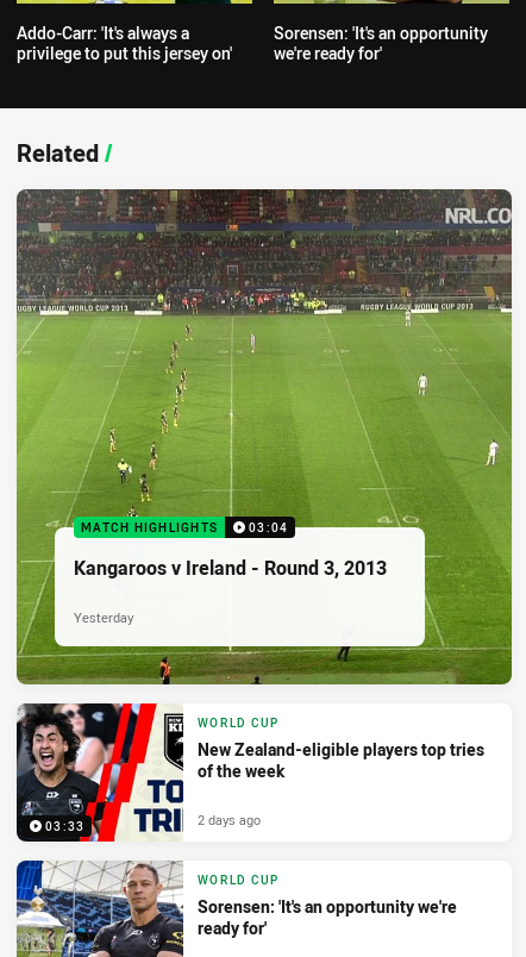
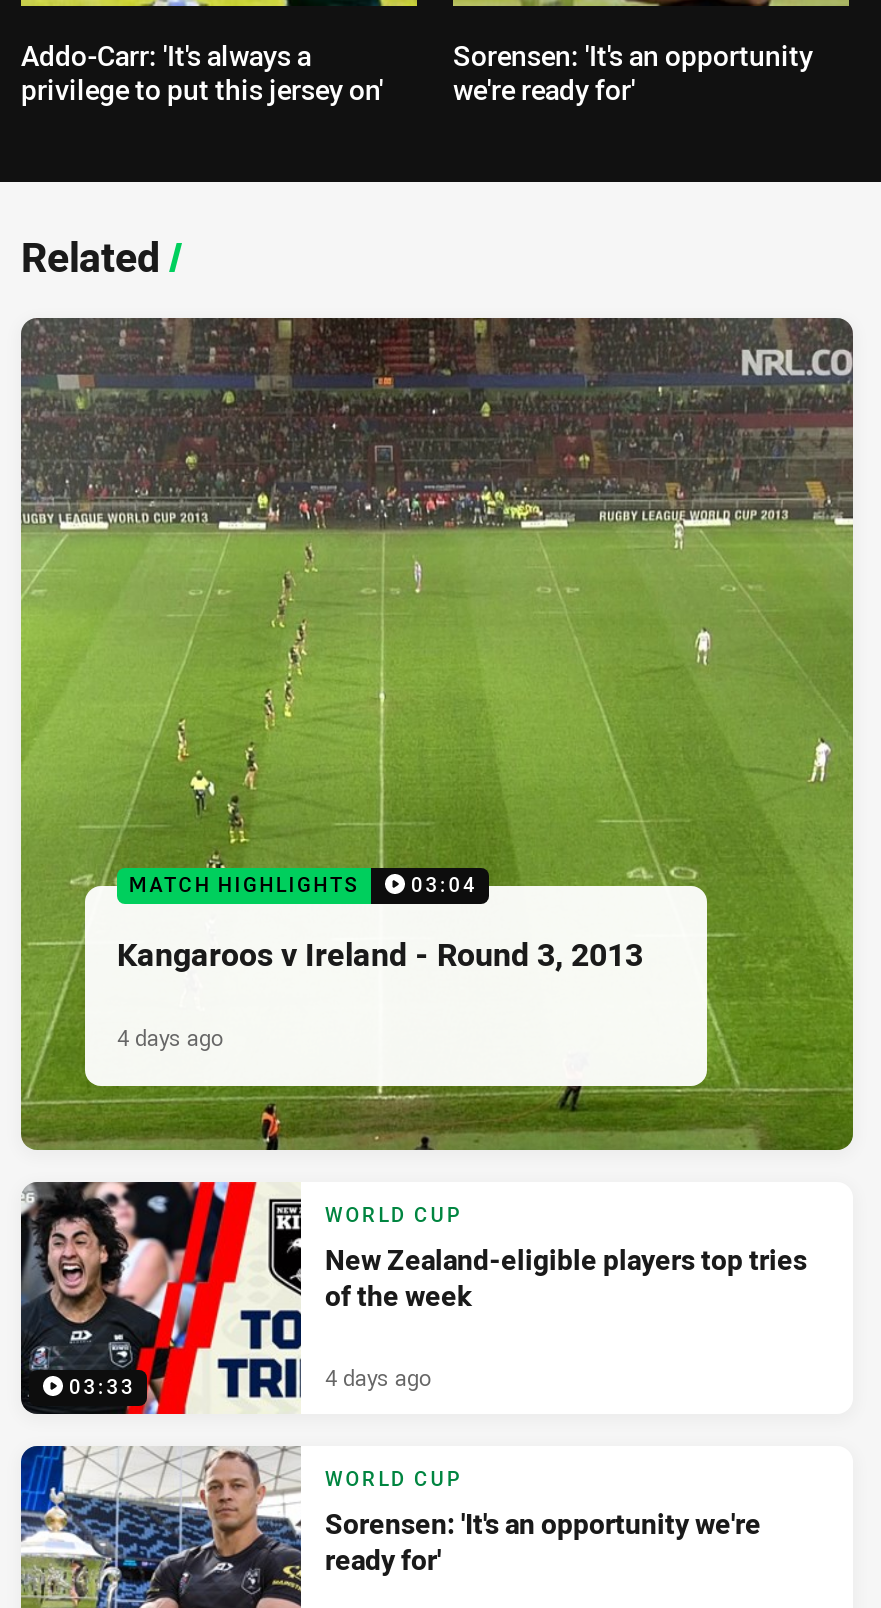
[74,608,133,626] Yesterday -> [117,1022,223,1052] 4 days ago
[198,810,261,828] 2 days ago -> [325,1362,431,1392] 4 days ago

